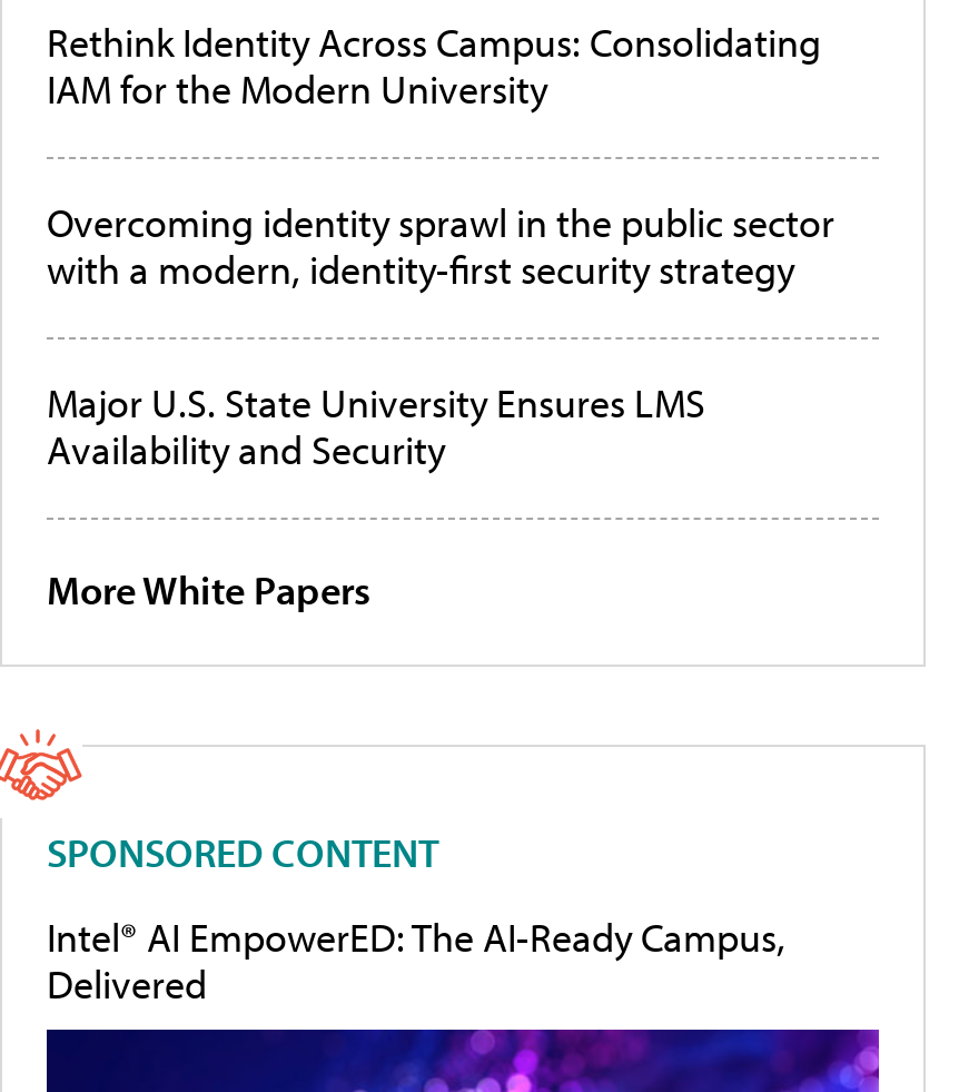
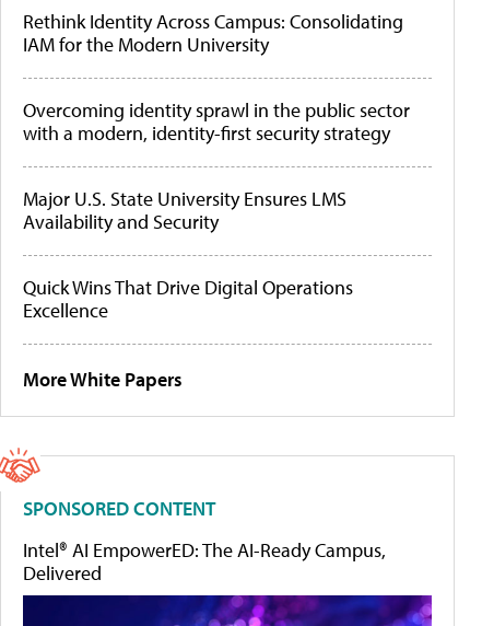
none -> [23,275,353,323] Quick Wins That Drive Digital Operations | Excellence

